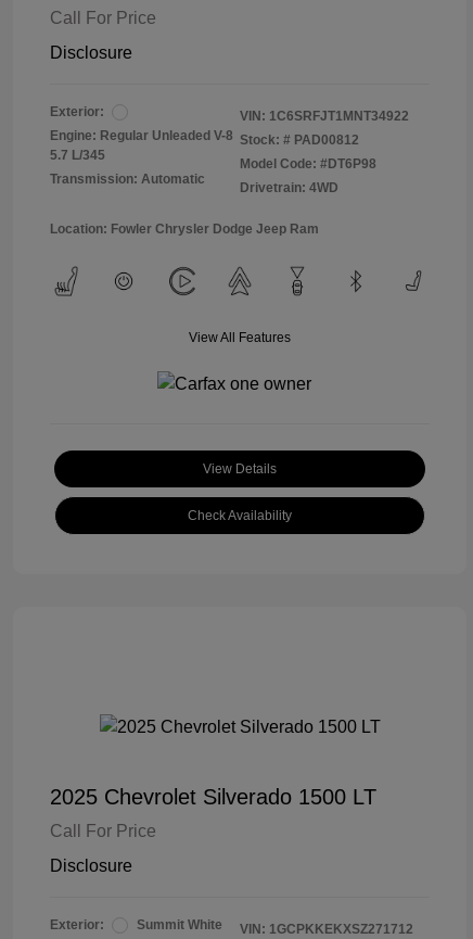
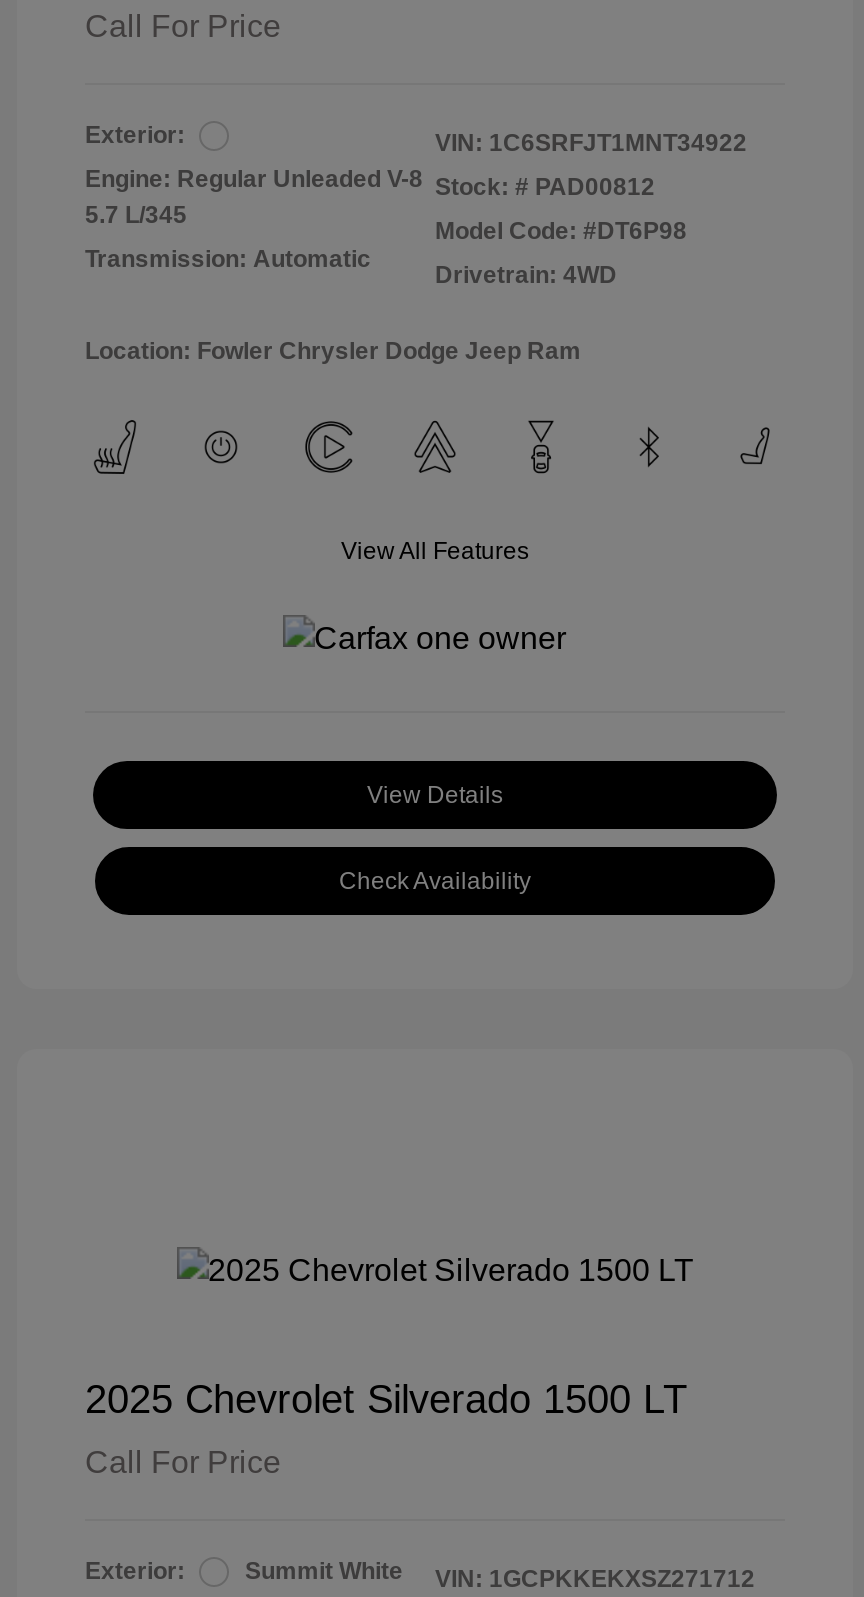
[50,44,132,62] Disclosure -> none
[50,856,132,875] Disclosure -> none

